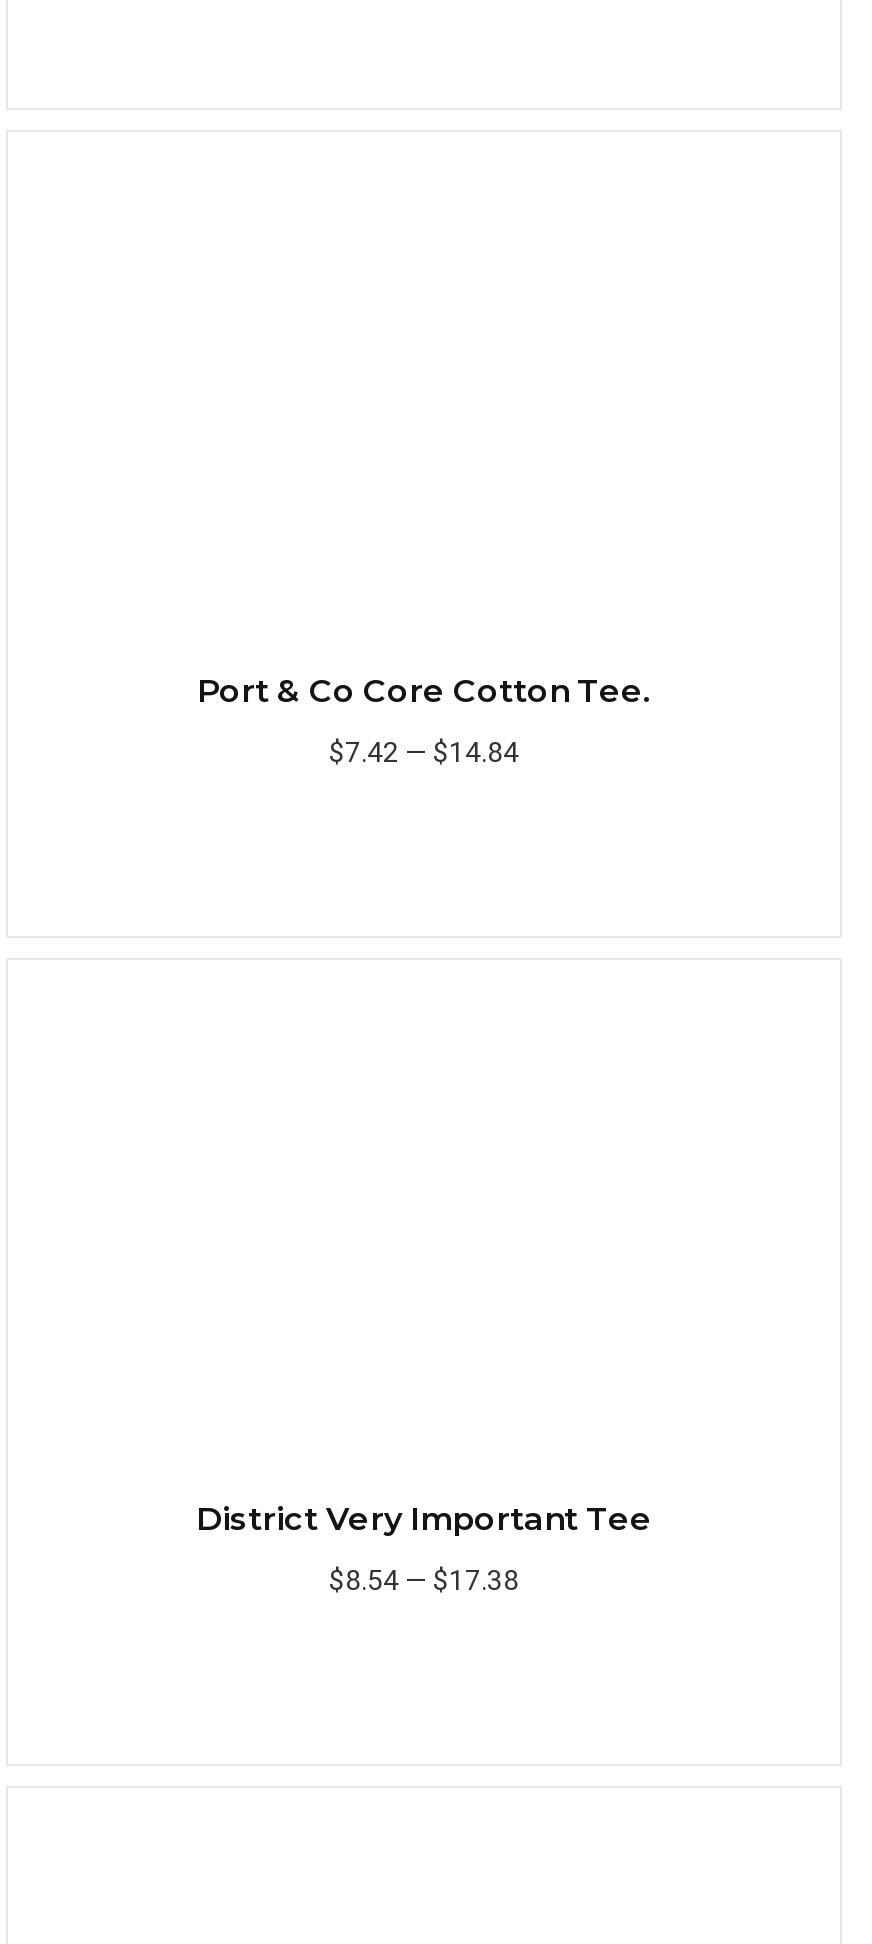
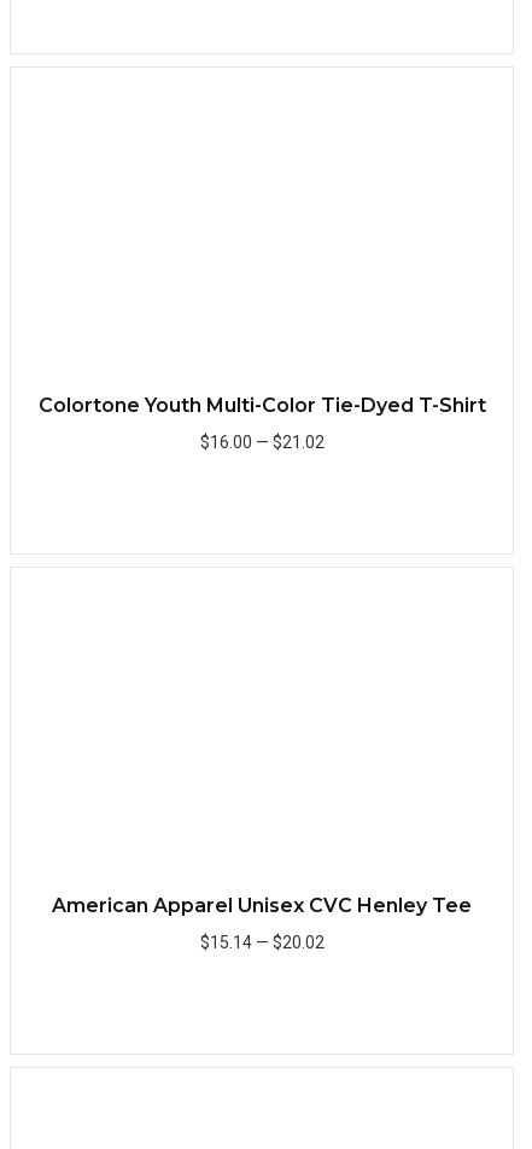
[197,673,651,711] Port & Co Core Cotton Tee. -> [38,394,486,417] Colortone Youth Multi-Color Tie-Dyed T-Shirt
[329,737,519,769] $7.42 — $14.84 -> [200,433,324,452] $16.00 — $21.02
[196,1501,652,1539] District Very Important Tee -> [52,894,472,917] American Apparel Unisex CVC Henley Tee
[329,1565,519,1597] $8.54 — $17.38 -> [200,933,324,952] $15.14 — $20.02

